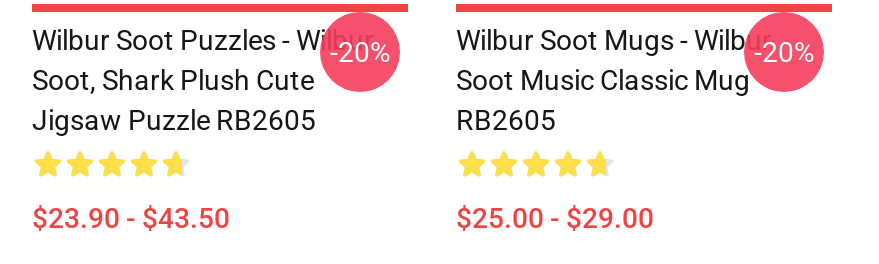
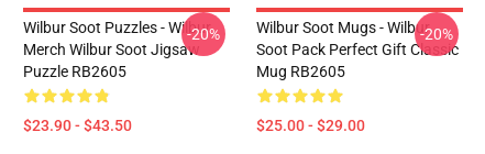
[32,64,316,136] Soot, Shark Plush Cute | Jigsaw Puzzle RB2605 -> [23,41,200,80] Merch Wilbur Soot Jigsaw | Puzzle RB2605
[456,64,750,136] Soot Music Classic Mug | RB2605 -> [256,41,459,80] Soot Pack Perfect Gift Classic | Mug RB2605

